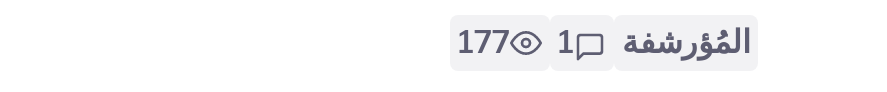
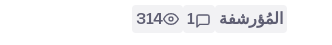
[458,24,750,62] المُؤرشفة 1 177 -> [136,9,283,28] المُؤرشفة 1 314

